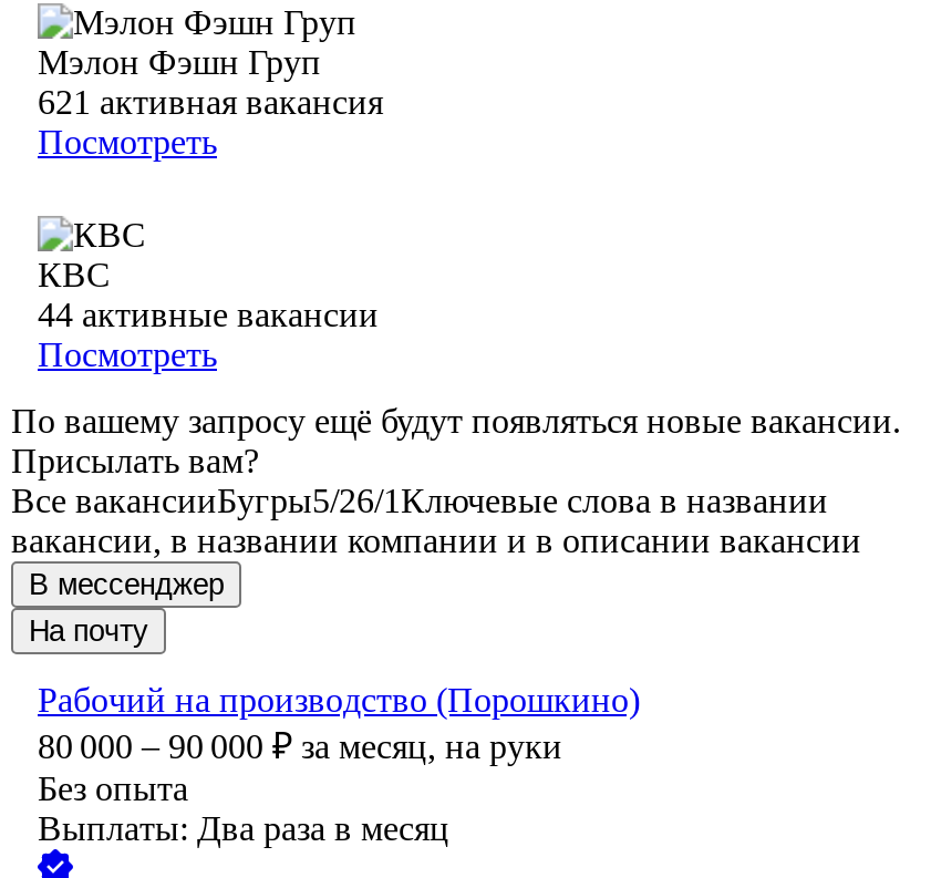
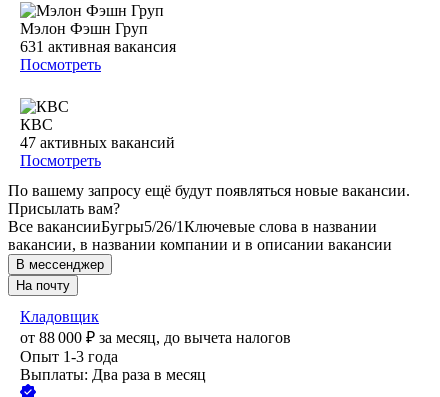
[38,84,383,121] 621 активная вакансия -> [20,38,176,55] 631 активная вакансия
[38,296,379,334] 44 активные вакансии -> [20,134,175,151] 47 активных вакансий
[38,682,640,808] Рабочий на производство (Порошкино) | 80 000 – 90 000 ₽ за месяц, на руки | Без опыта -> [20,308,291,365] Кладовщик | от 88 000 ₽ за месяц, до вычета налогов | Опыт 1-3 года

